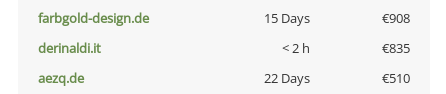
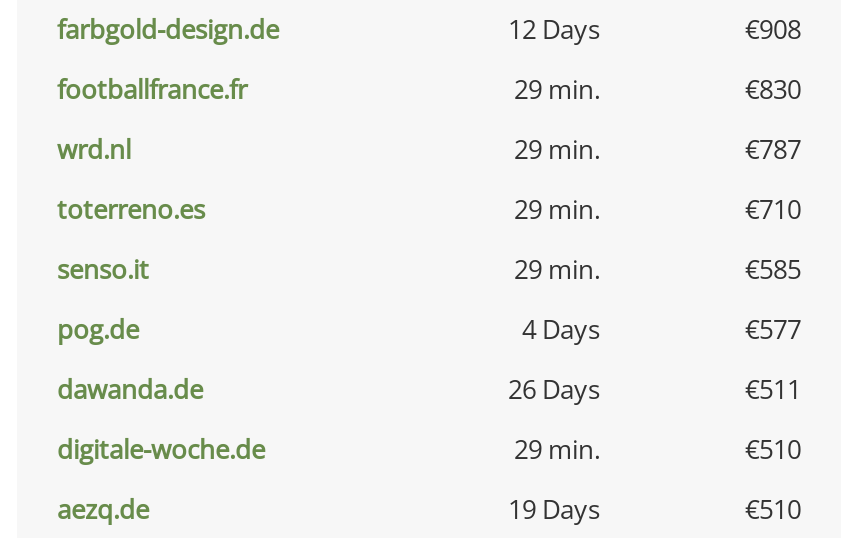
[263,9,309,27] 15 Days -> [508,11,600,47] 12 Days
[38,39,410,57] derinaldi.it | < 2 h | €835 -> [57,71,801,467] footballfrance.fr | 29 min. | €830 | wrd.nl | 29 min. | €787 | toterreno.es | 29 min. | €710 | senso.it | 29 min. | €585 | pog.de | 4 Days | €577 | dawanda.de | 26 Days | €511 | digitale-woche.de | 29 min. | €510
[263,69,309,87] 22 Days -> [508,491,600,527] 19 Days

